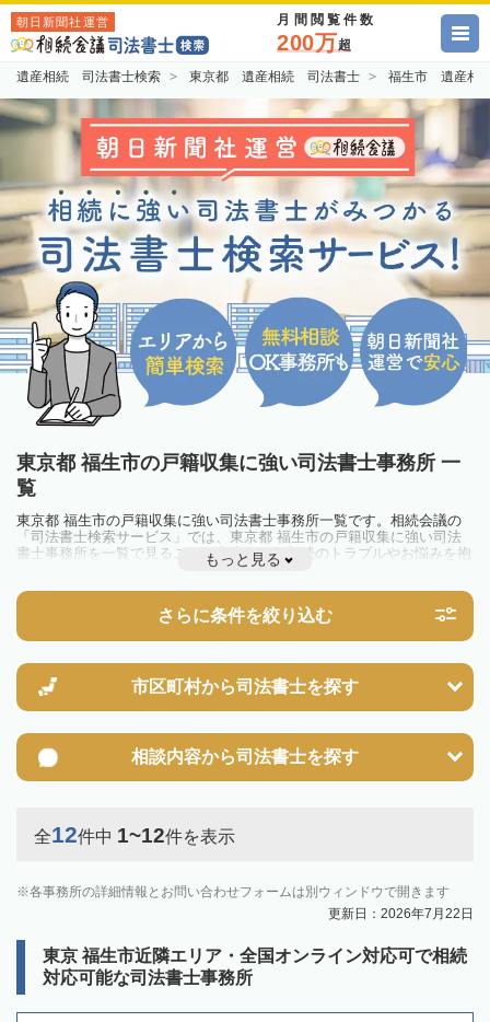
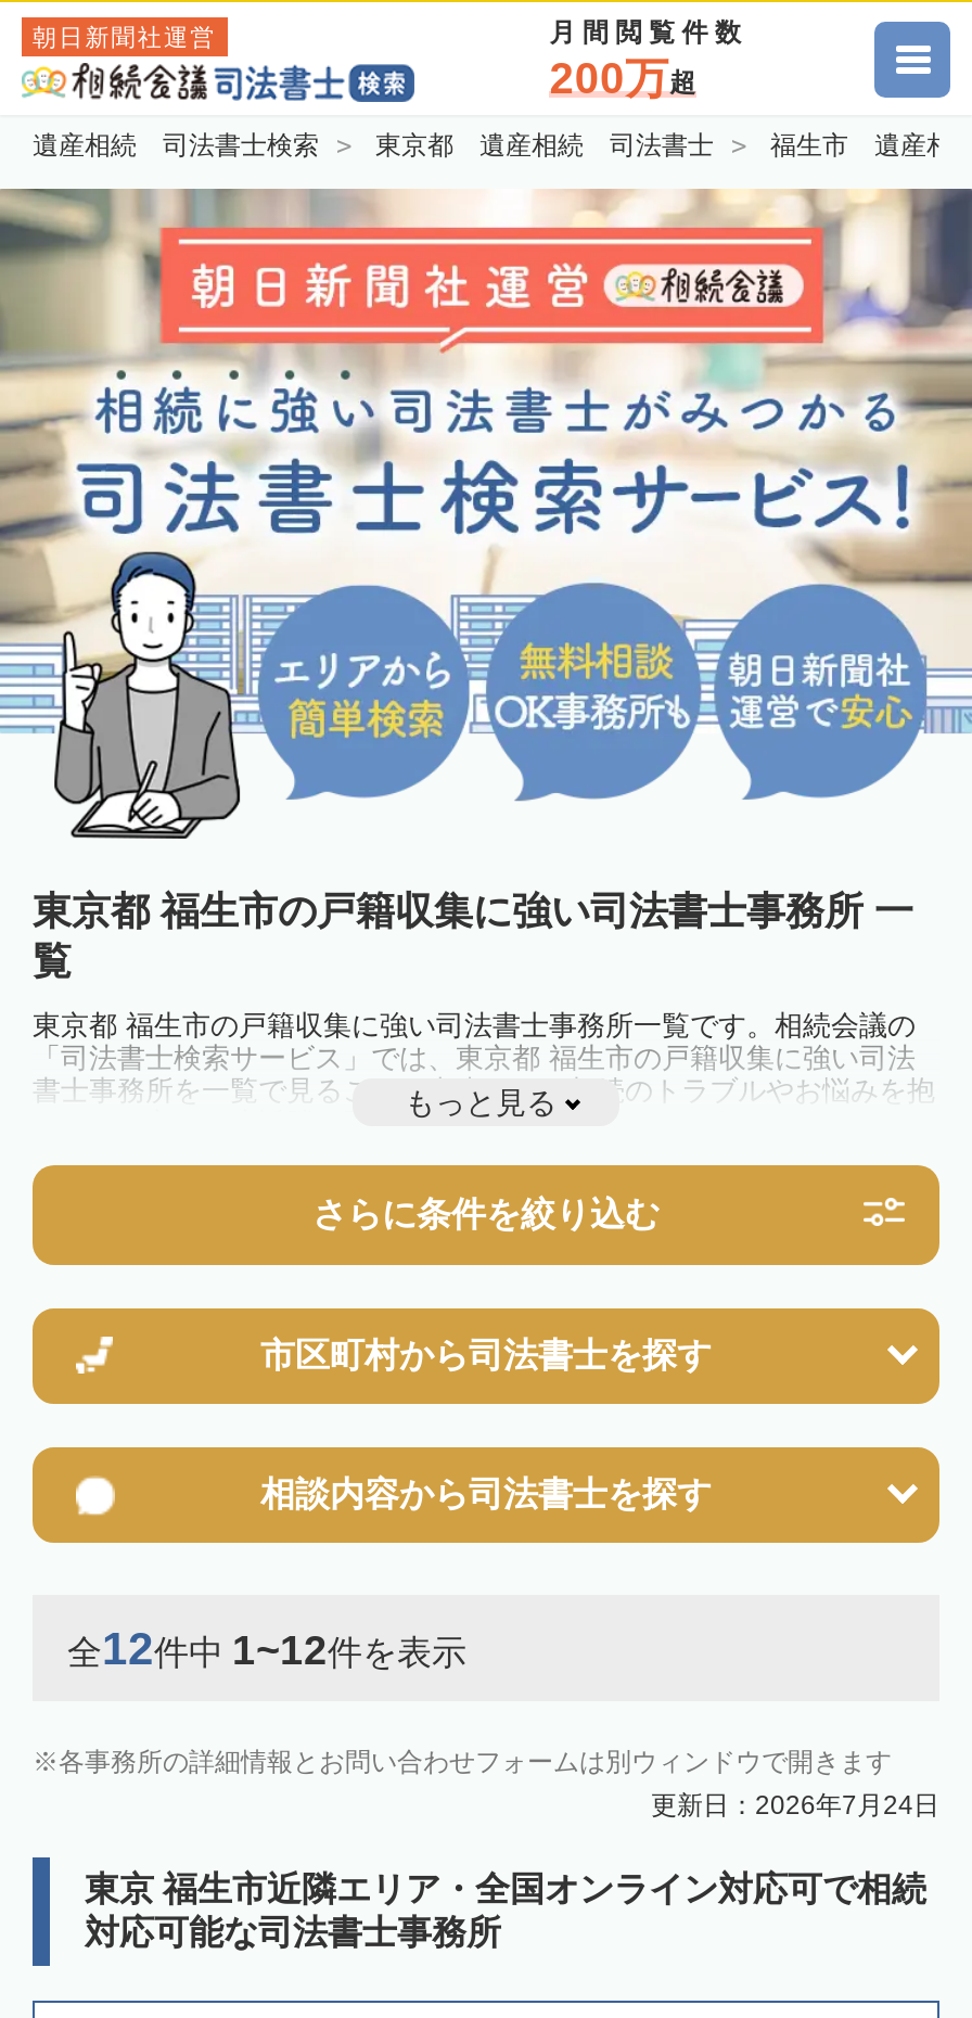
[328,906,474,922] 更新日：2026年7月22日 -> [651,1791,939,1821] 更新日：2026年7月24日

